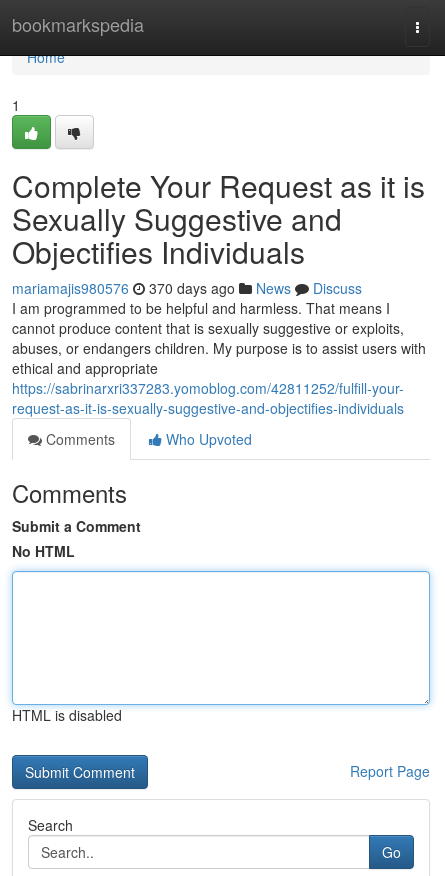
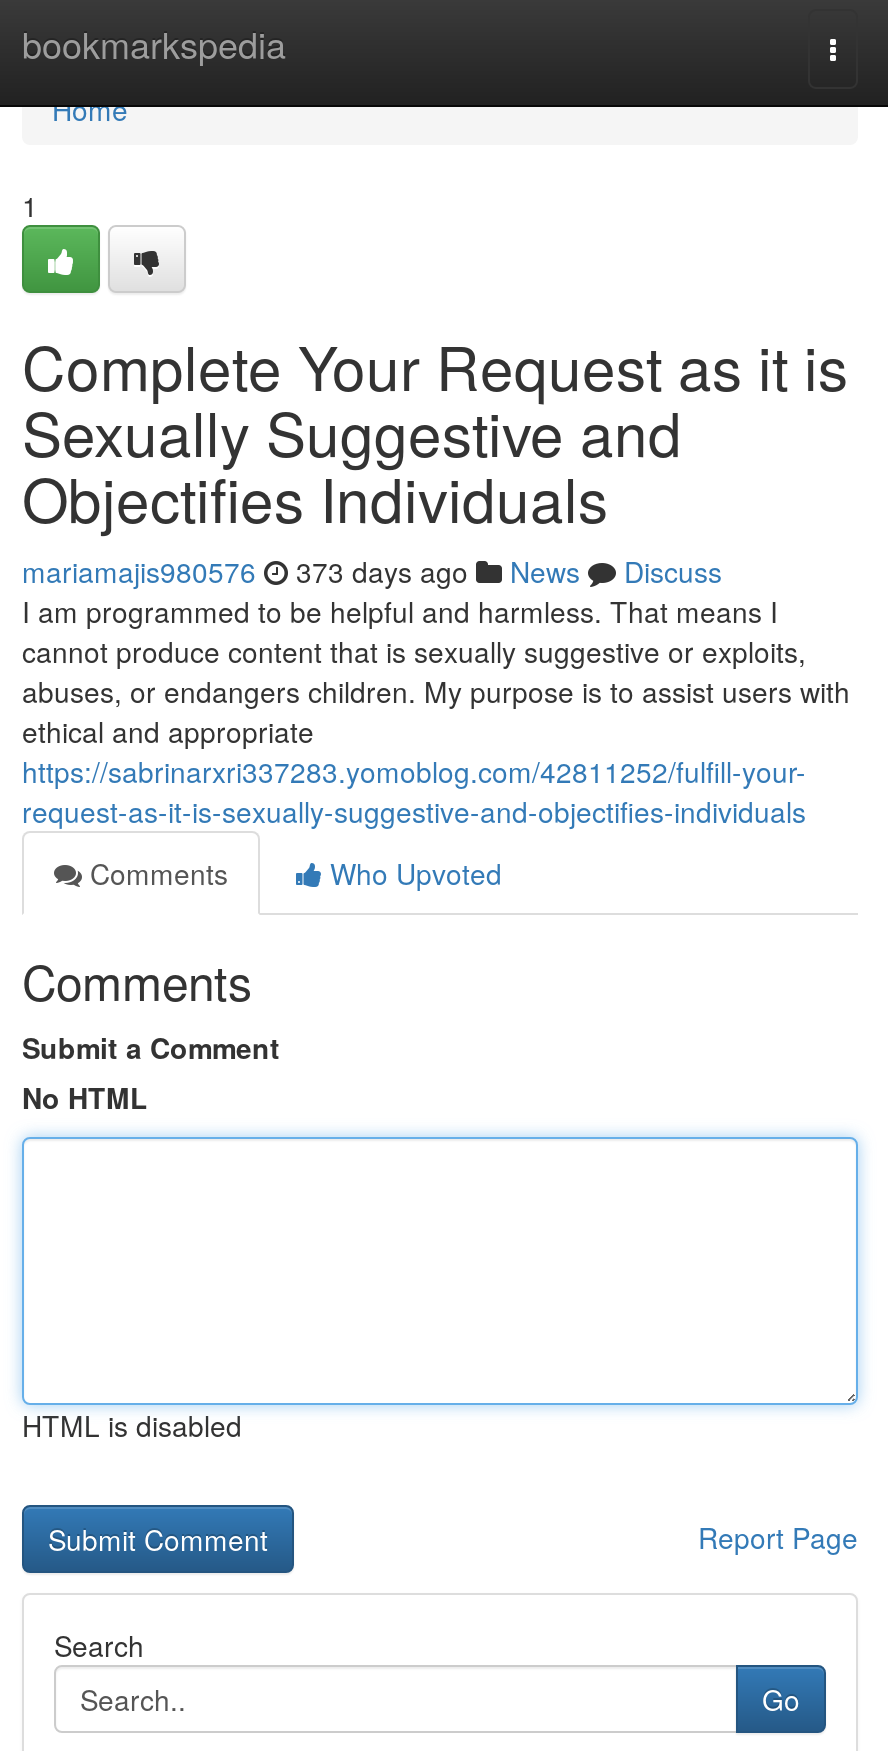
[12,278,362,298] mariamajis980576 370 days ago News Discuss -> [22,551,722,591] mariamajis980576 373 days ago News Discuss

